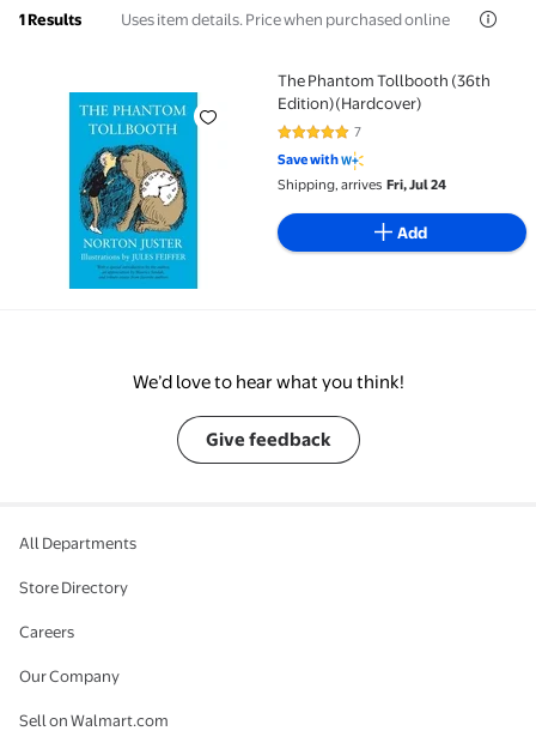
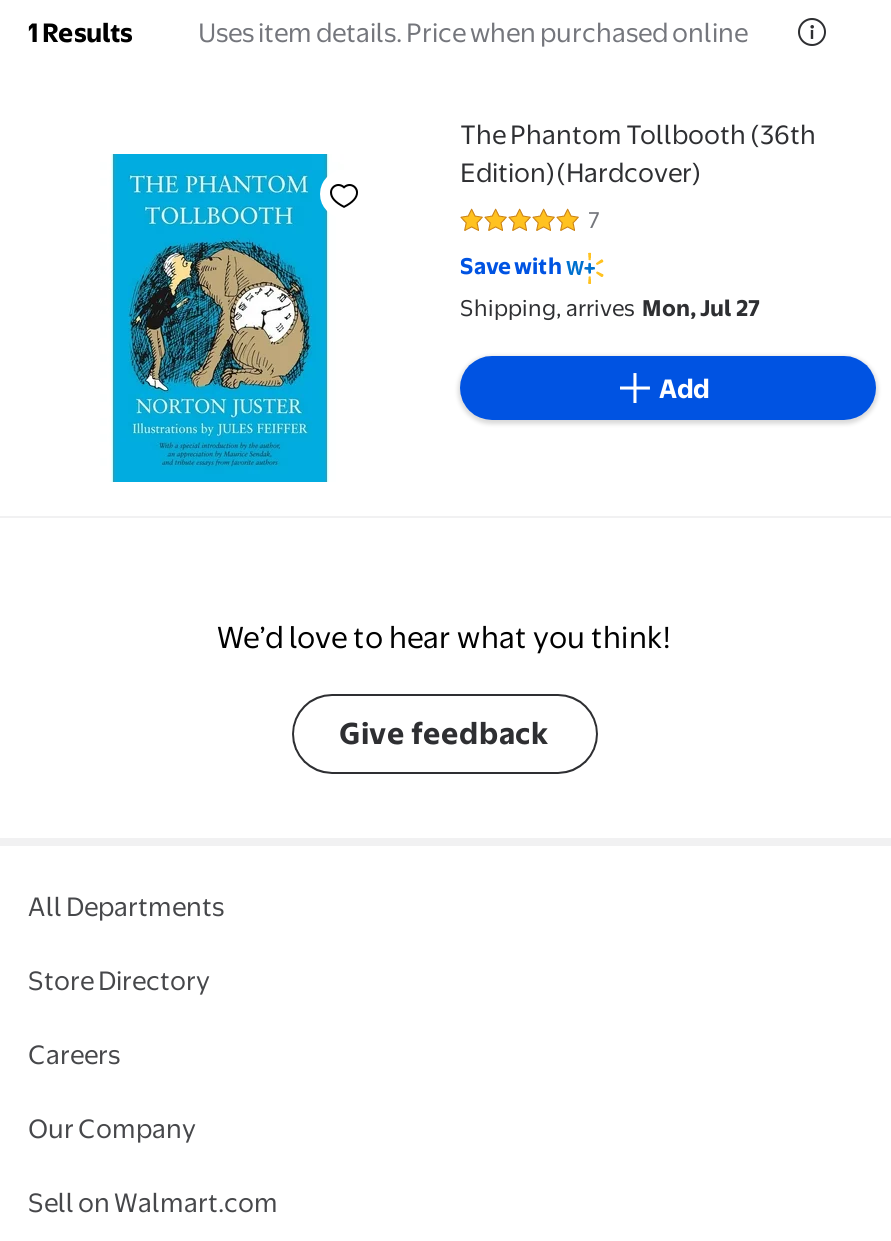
[278,176,446,193] Shipping, arrives Fri, Jul 24 -> [460,294,760,322] Shipping, arrives Mon, Jul 27

